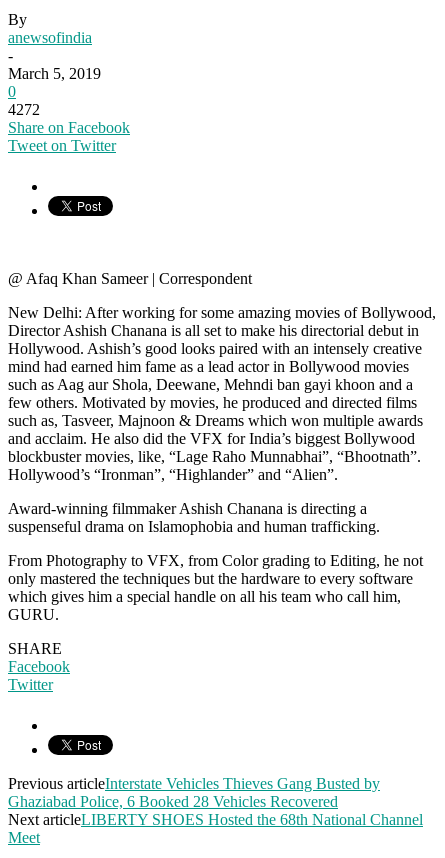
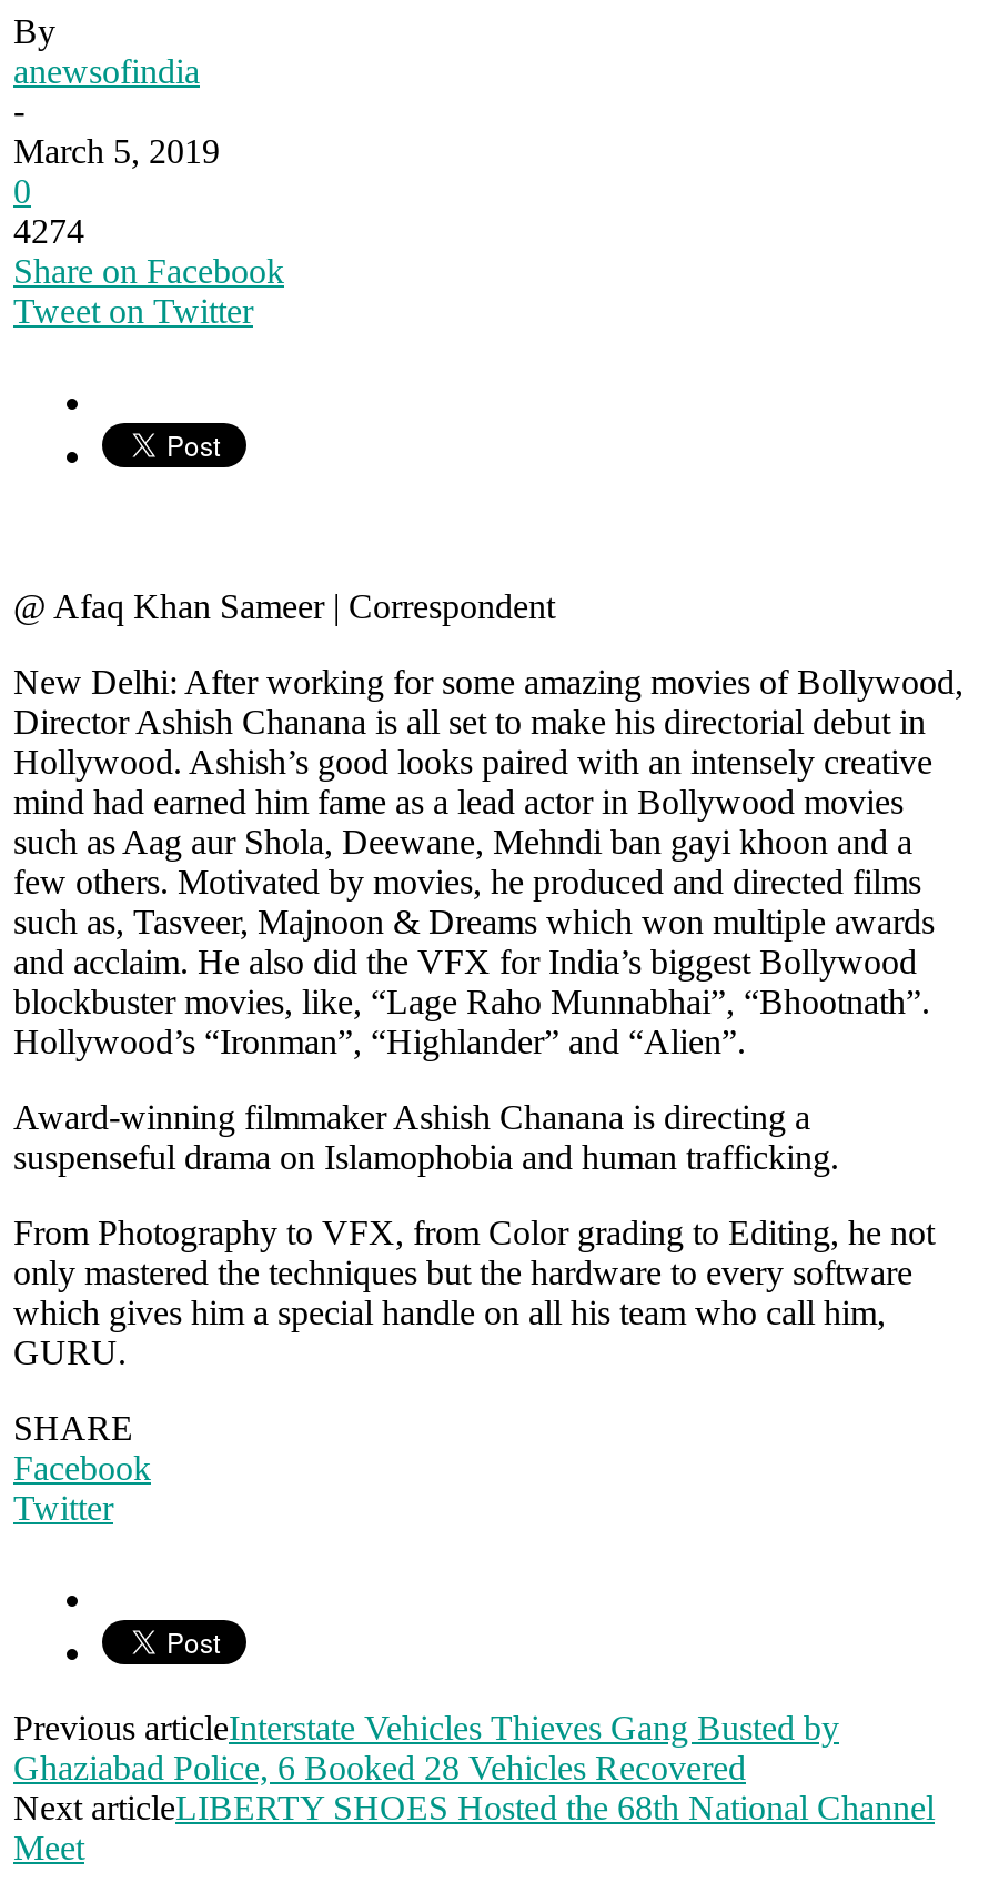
[8,101,40,118] 4272 -> [13,212,84,249] 4274

